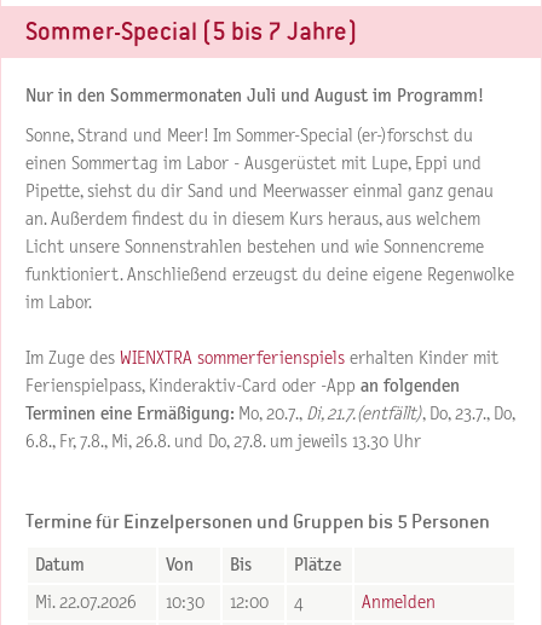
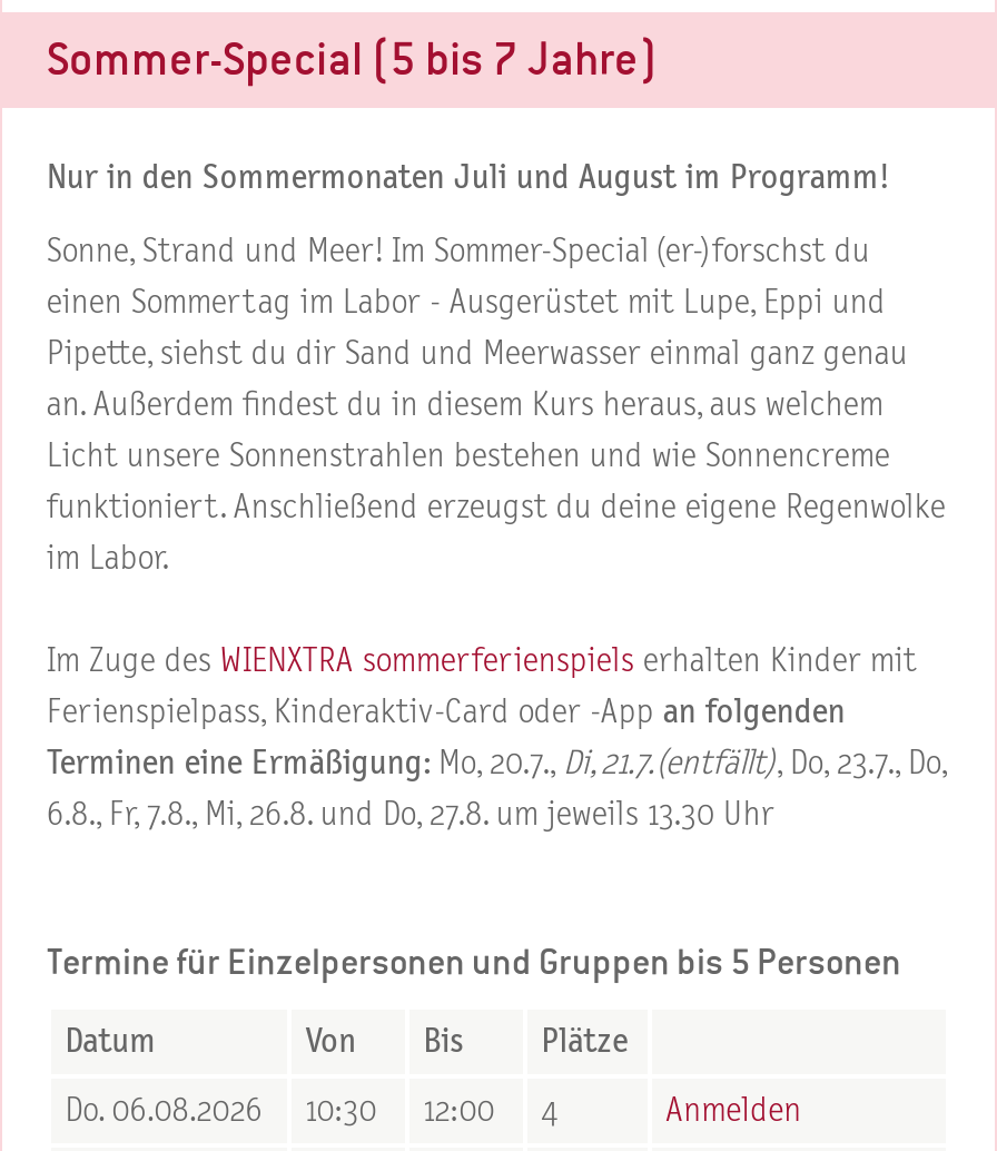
[35,593,304,611] Mi. 22.07.2026 10:30 12:00 4 -> [65,1093,559,1127] Do. 06.08.2026 10:30 12:00 4

